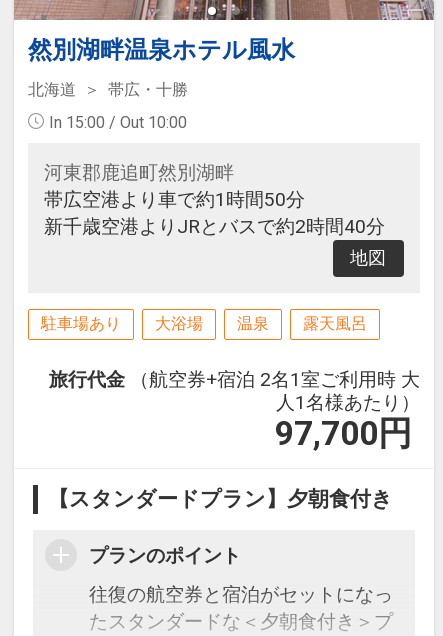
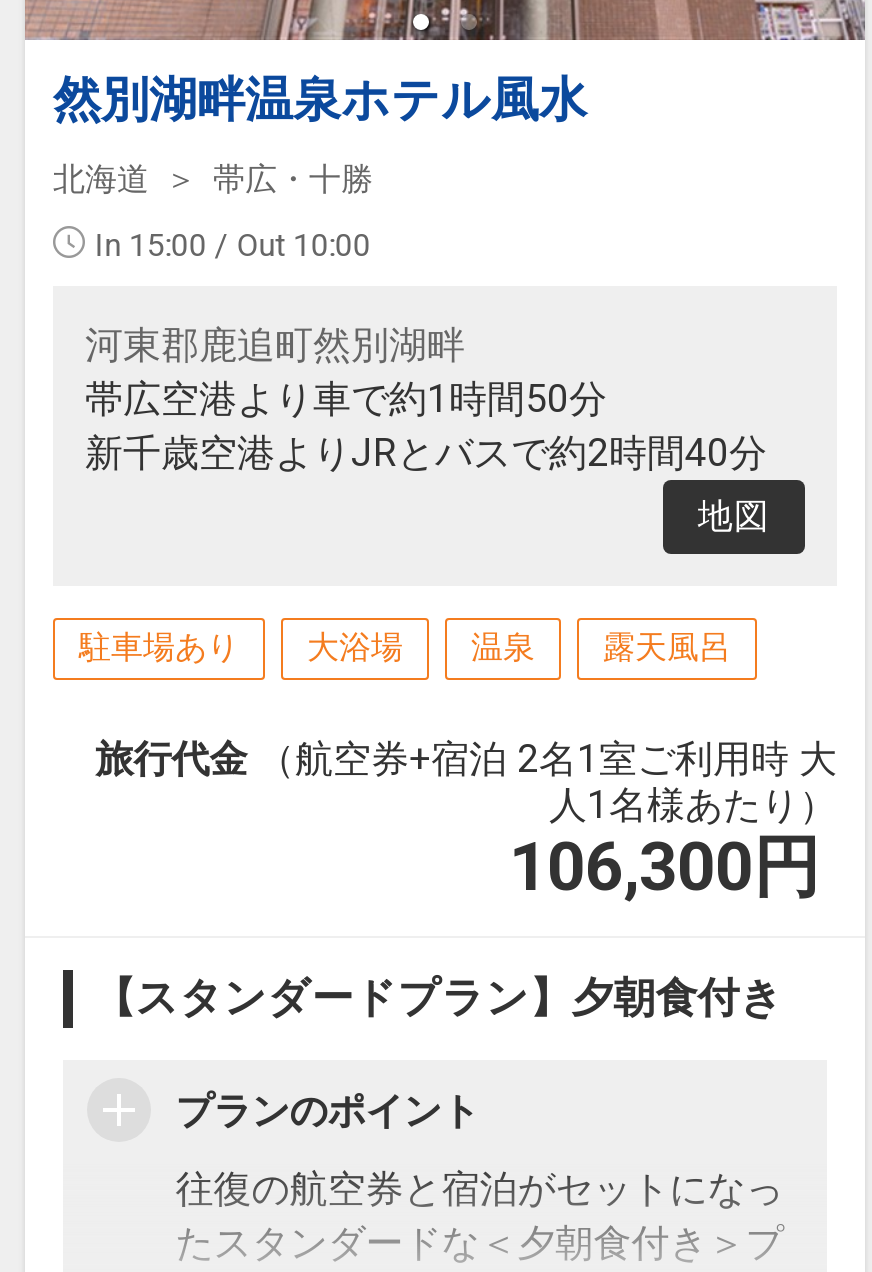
[275,414,412,453] 97,700円 -> [509,827,821,905] 106,300円

